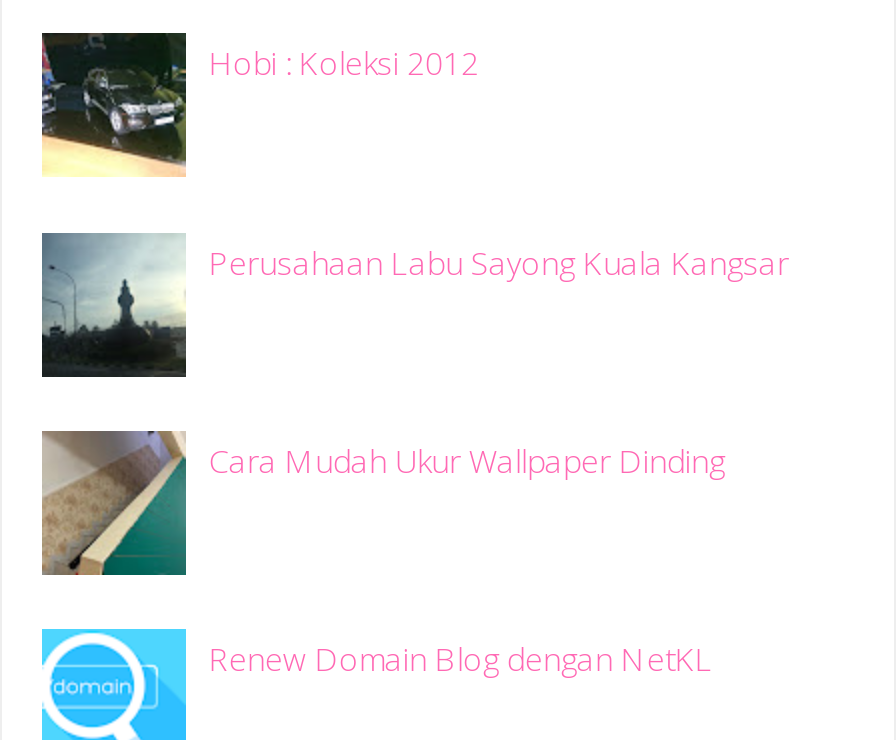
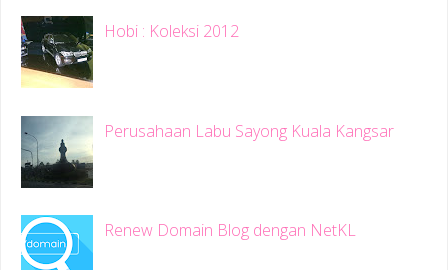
[40,429,725,577] [image] | Cara Mudah Ukur Wallpaper Dinding -> none

